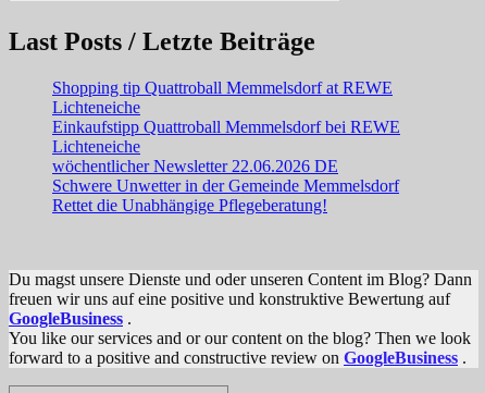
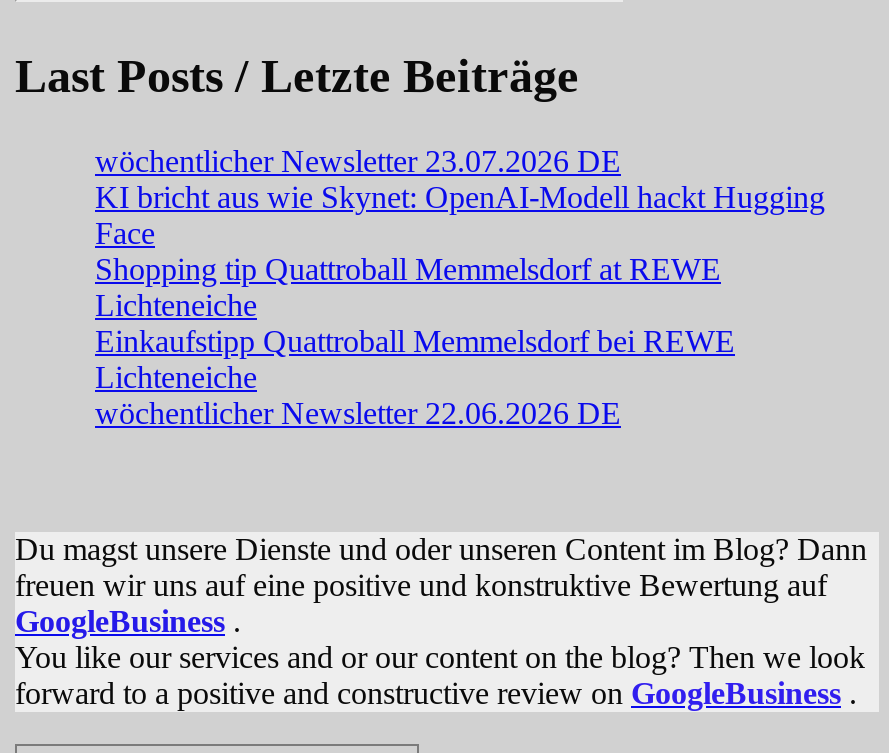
none -> [95,144,825,250] wöchentlicher Newsletter 23.07.2026 DE | KI bricht aus wie Skynet: OpenAI-Modell hackt Hugging | Face
moved [52,78,400,175] -> [95,252,735,430]: Shopping tip Quattroball Memmelsdorf at REWE | Lichteneiche | Einkaufstipp Quattroball Memmelsdorf bei REWE | Lichteneiche | wöchentlicher Newsletter 22.06.2026 DE
[52,176,399,214] Schwere Unwetter in der Gemeinde Memmelsdorf | Rettet die Unabhängige Pflegeberatung! -> none

